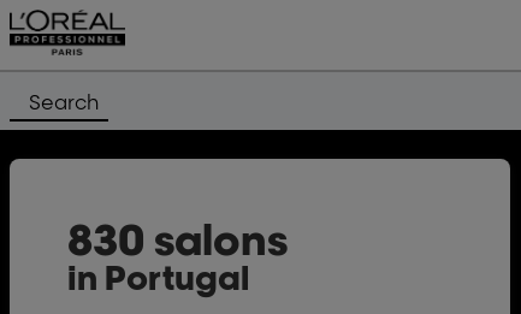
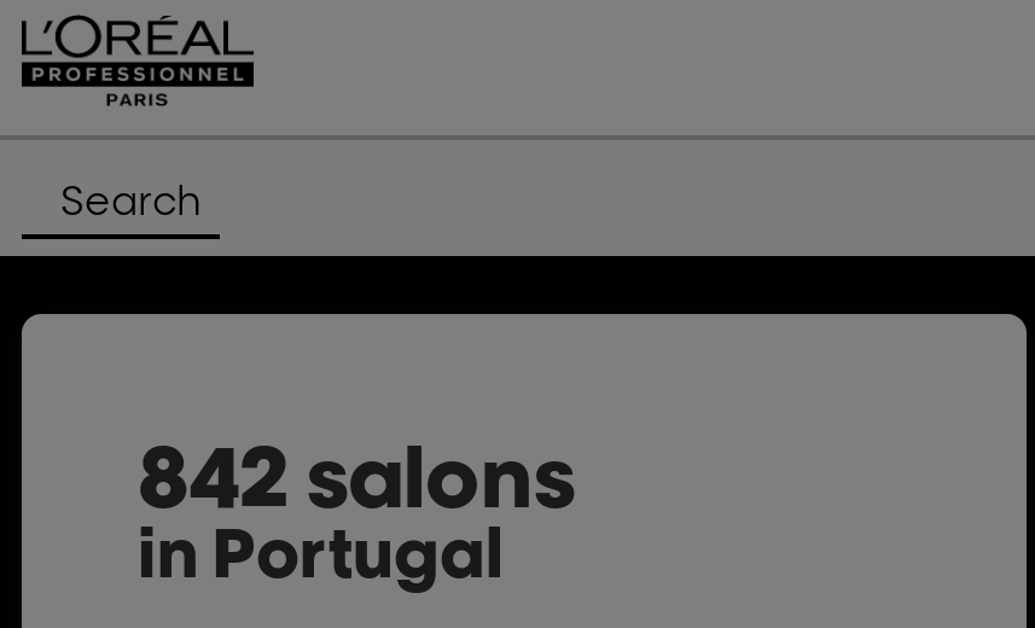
[67,213,288,265] 830 salons -> [138,423,575,527] 842 salons

